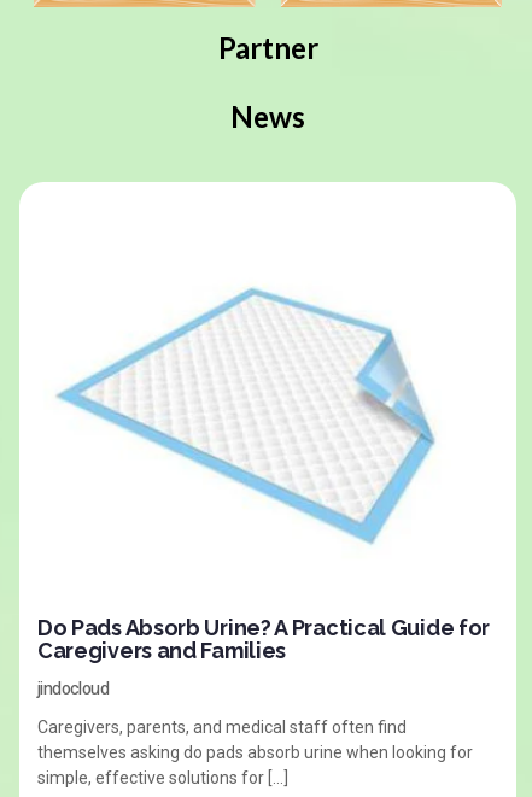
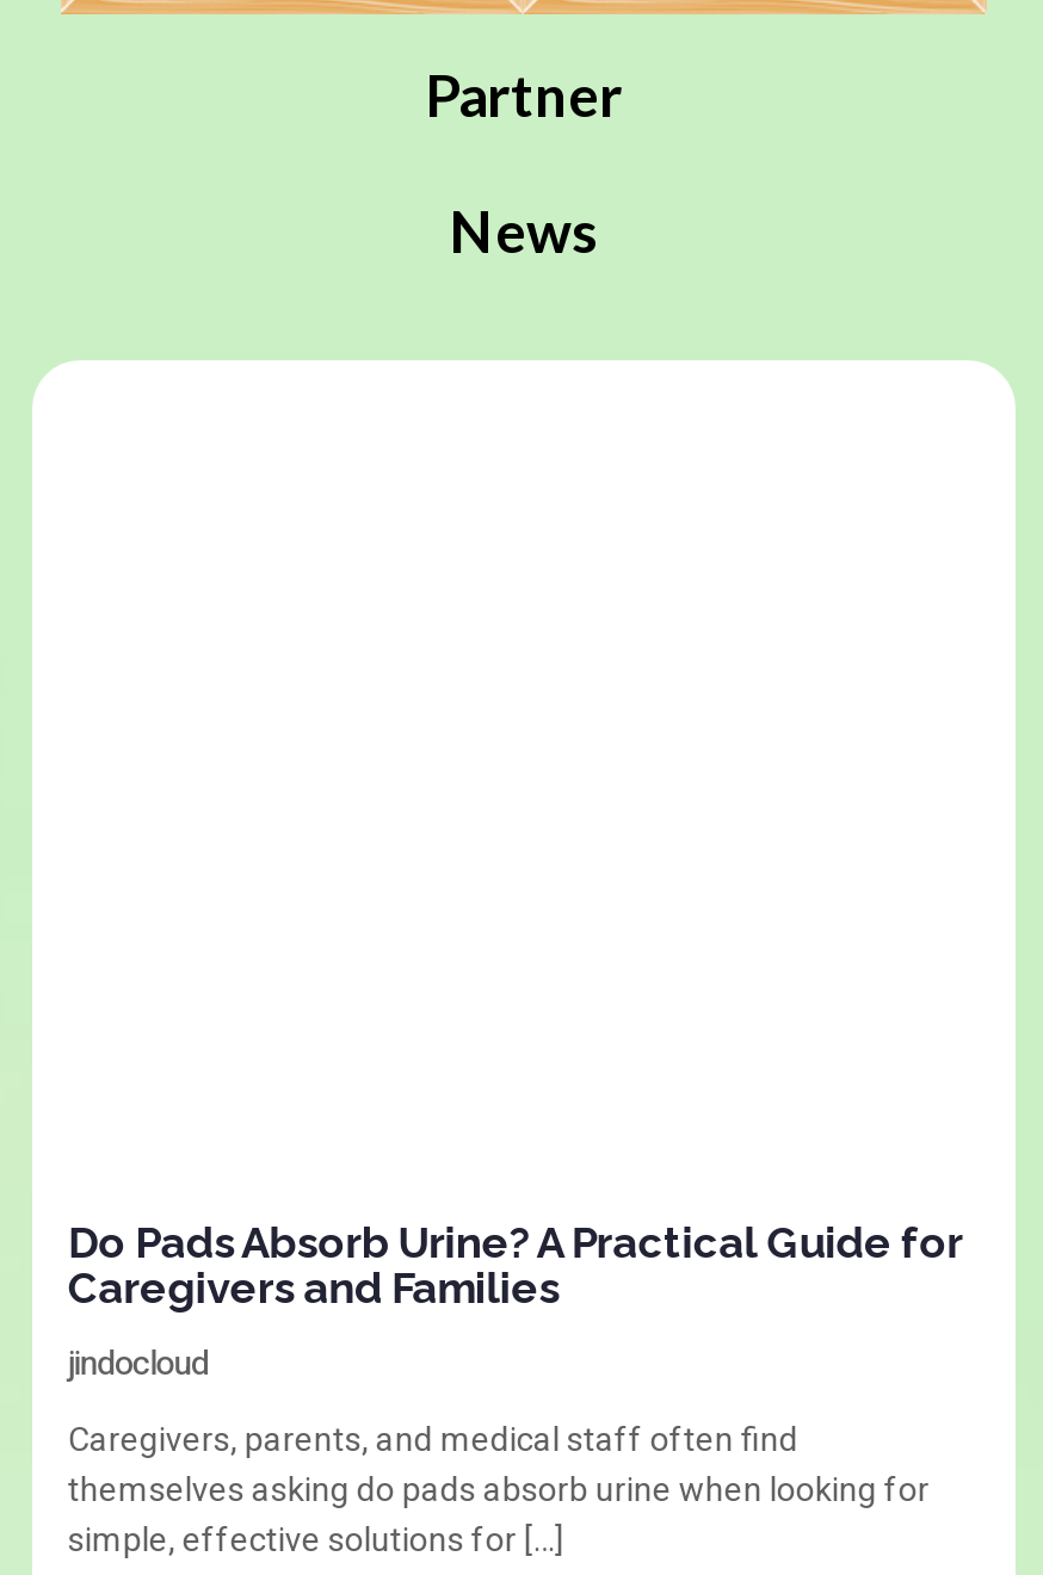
[55,286,437,546] [image] -> none

